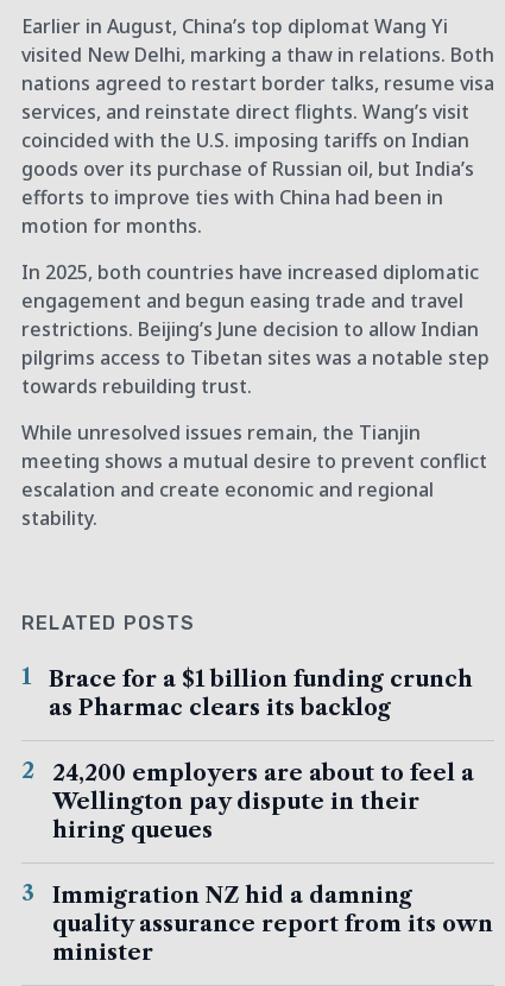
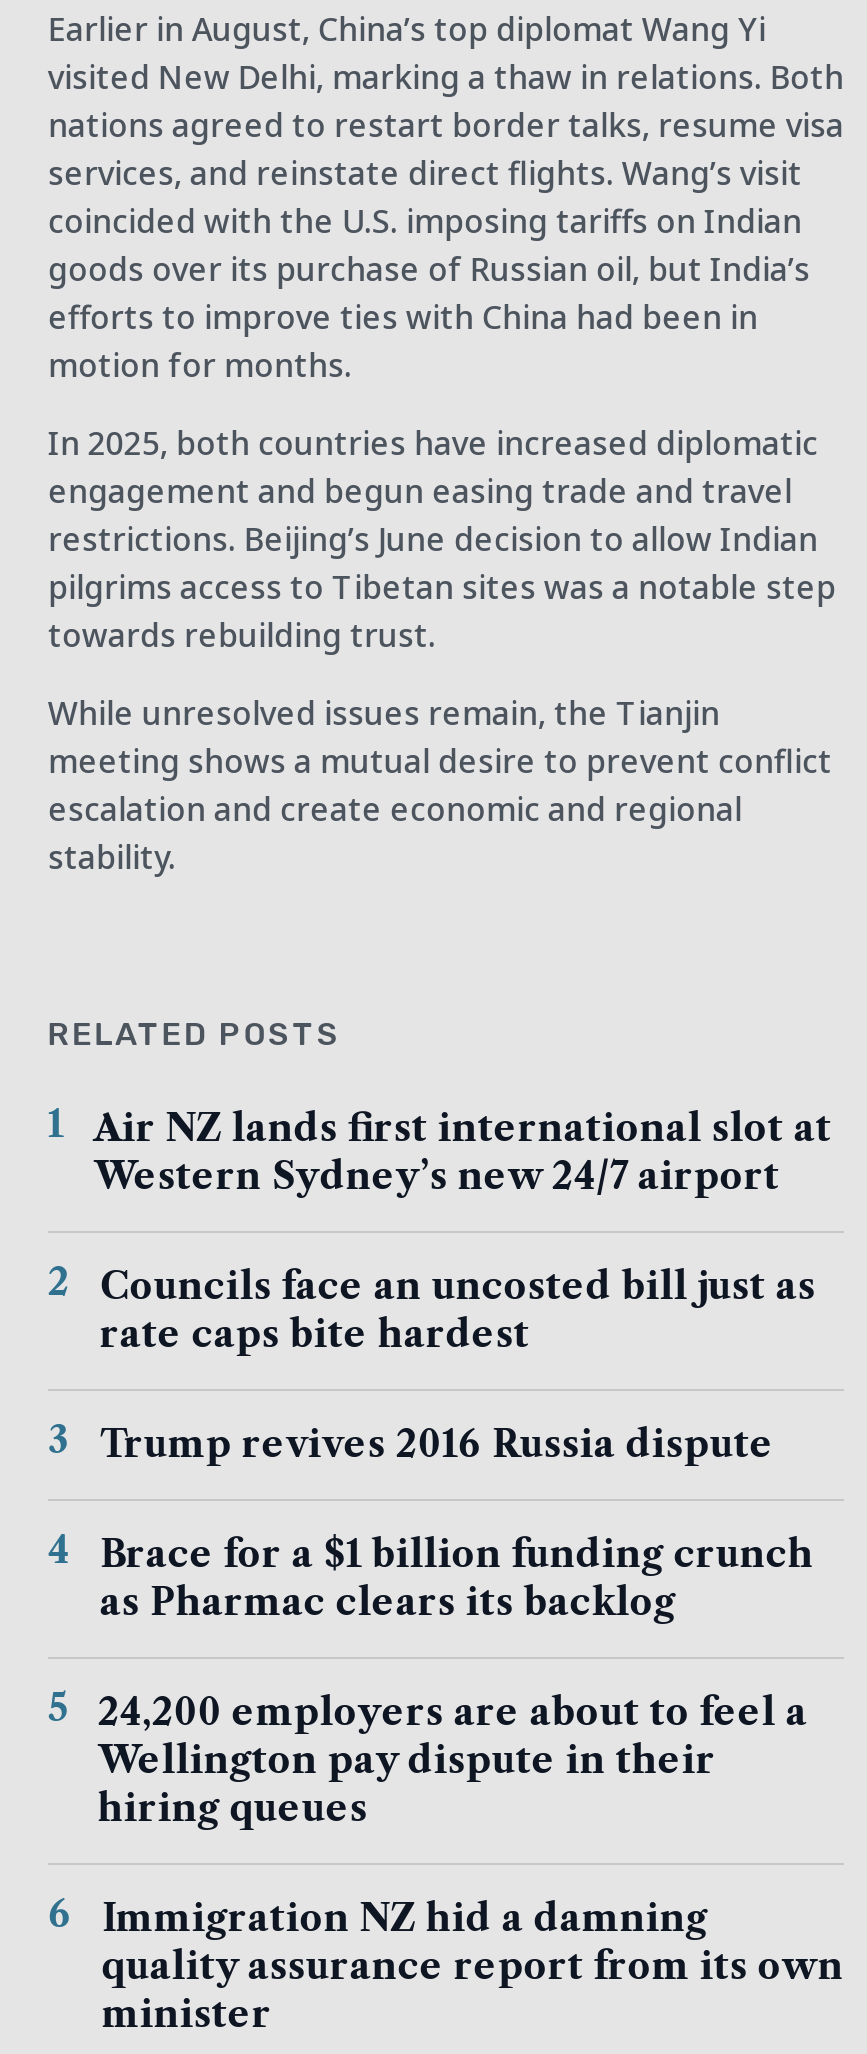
none -> [48,1108,832,1574] Air NZ lands first international slot at | Western Sydney’s new 24/7 airport | 2 | Councils face an uncosted bill just as | rate caps bite hardest | 3 | Trump revives 2016 Russia dispute | 4
[21,757,474,786] 2 24,200 employers are about to feel a -> [48,1688,808,1736] 5 24,200 employers are about to feel a
[21,880,412,908] 3 Immigration NZ hid a damning -> [48,1894,708,1942] 6 Immigration NZ hid a damning

